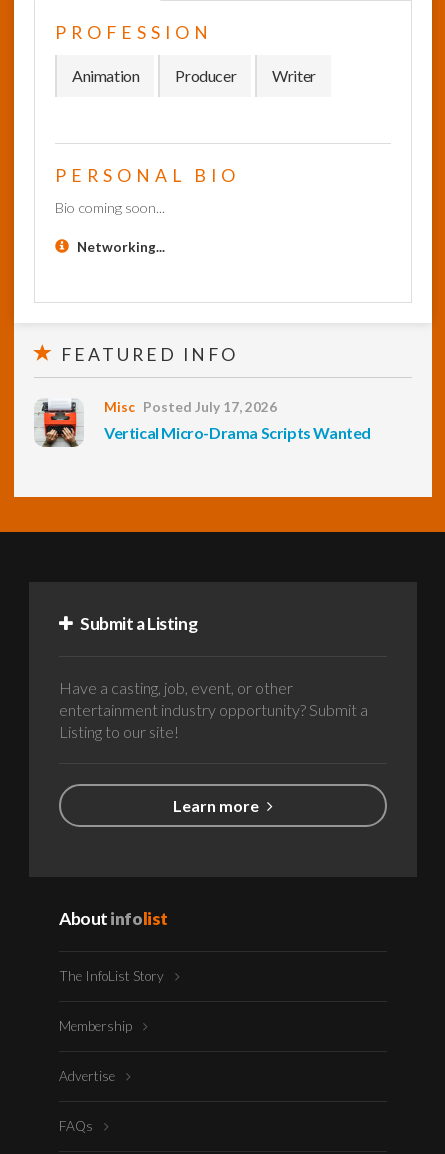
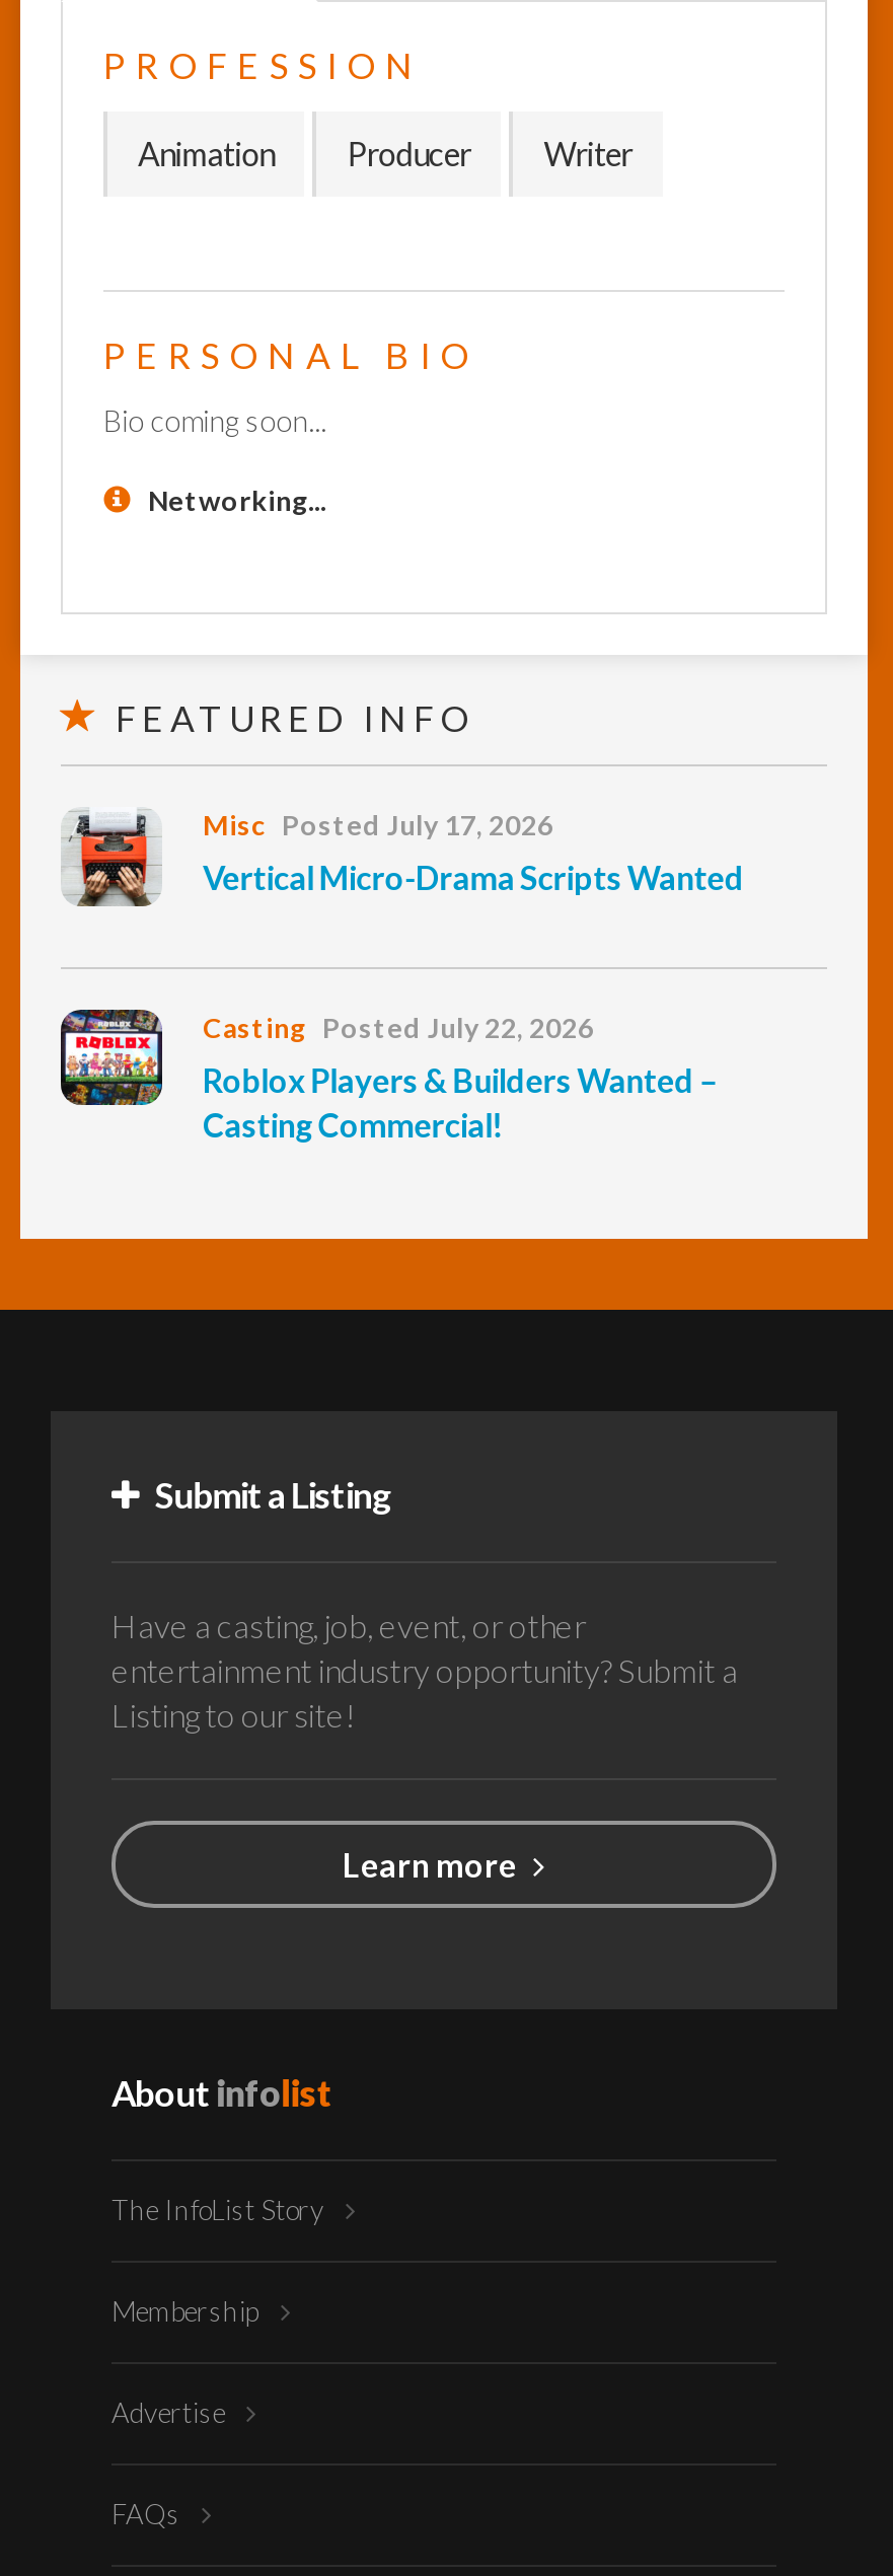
none -> [59,1008,716,1144] [image] | Casting Posted July 22, 2026 | Roblox Players & Builders Wanted – | Casting Commercial!

